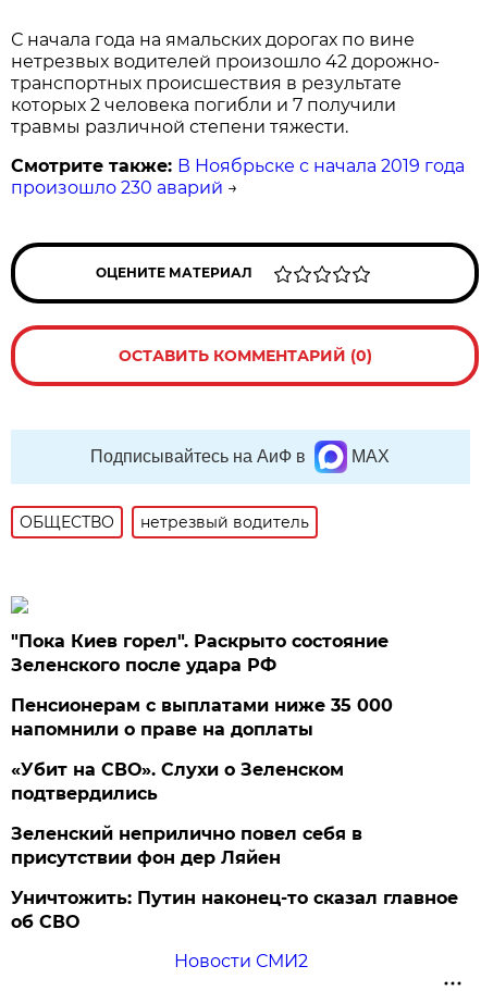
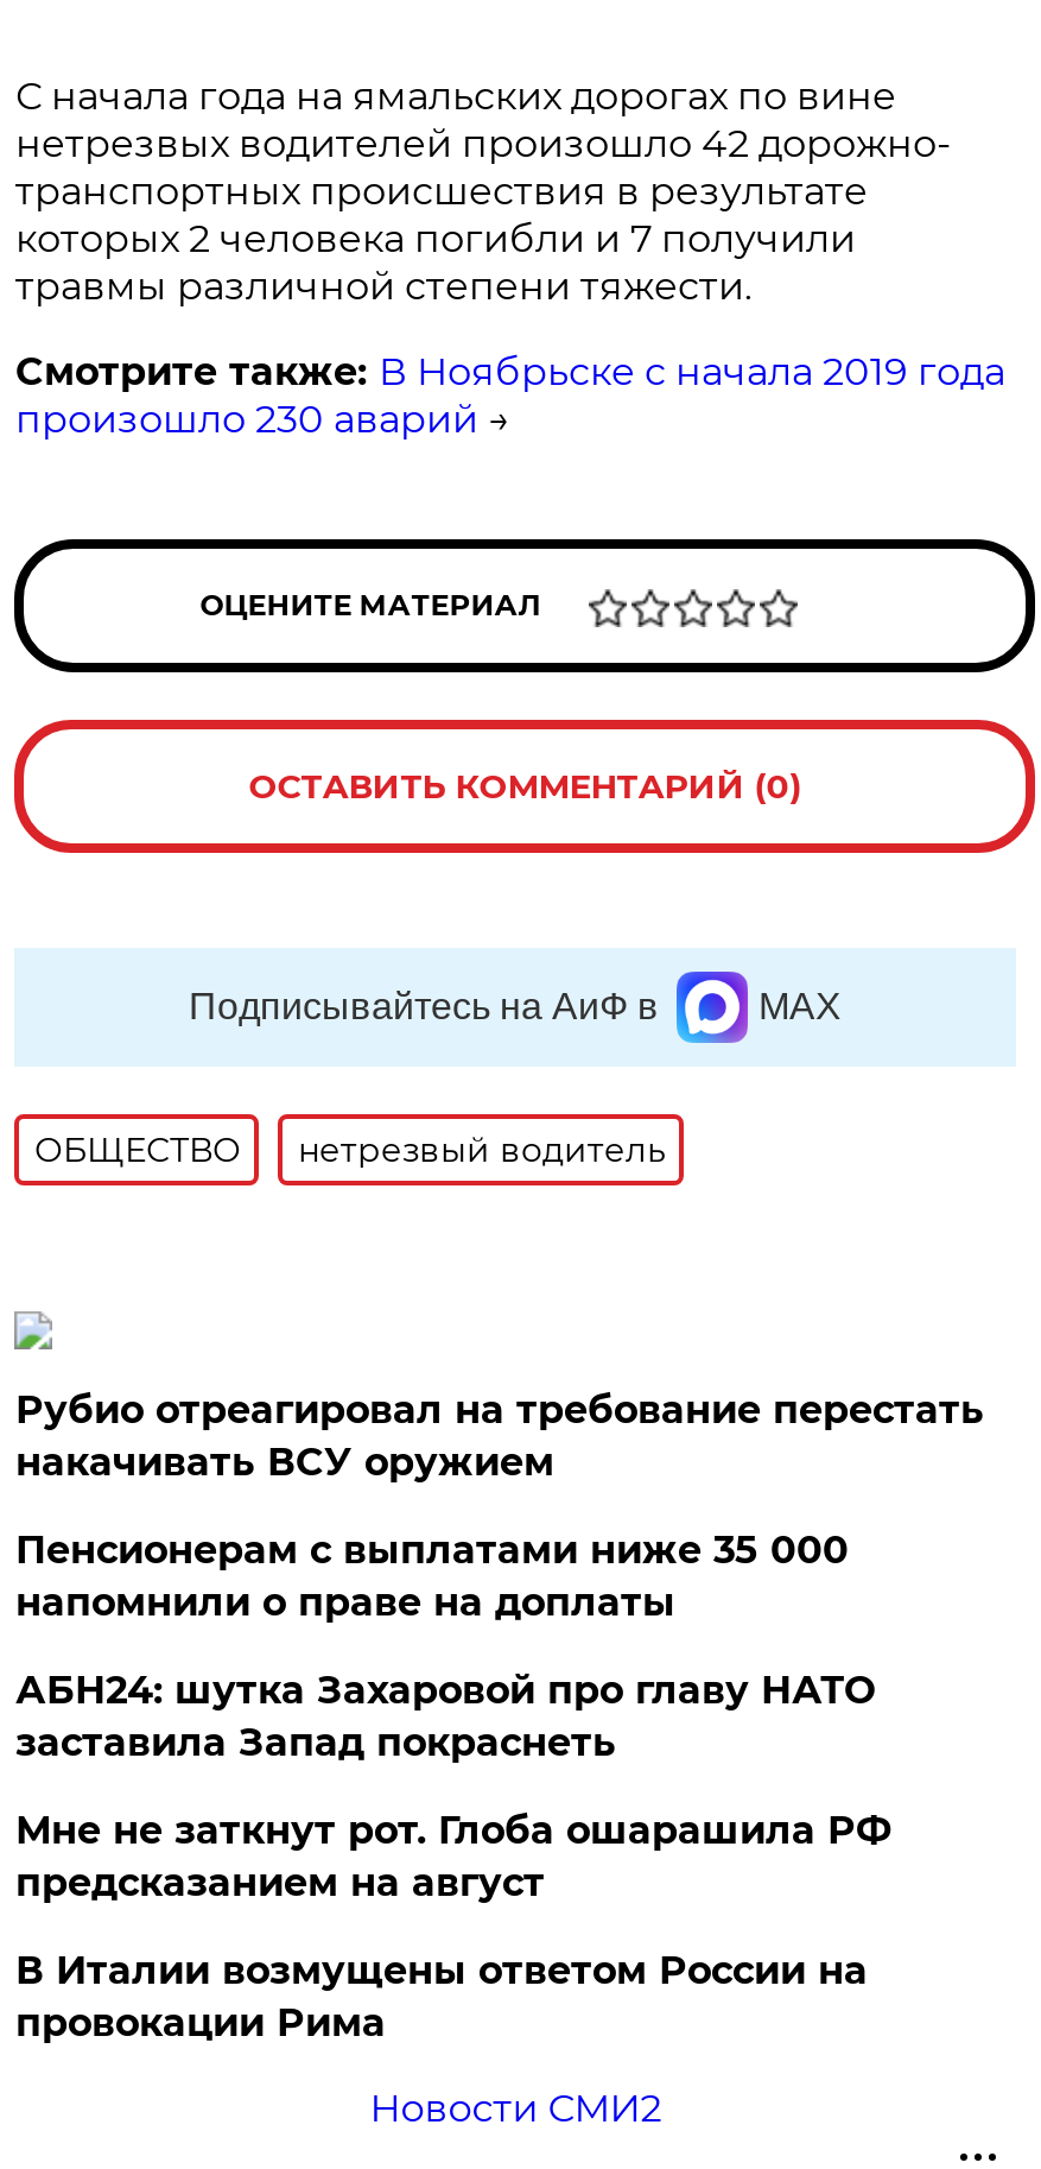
[11,631,389,675] "Пока Киев горел". Раскрыто состояние | Зеленского после удара РФ -> [15,1387,984,1485] Рубио отреагировал на требование перестать | накачивать ВСУ оружием
[11,759,344,804] «Убит на СВО». Слухи о Зеленском | подтвердились -> [15,1667,875,1765] АБН24: шутка Захаровой про главу НАТО | заставила Запад покраснеть
[11,823,363,868] Зеленский неприлично повел cебя в | присутствии фон дер Ляйен -> [15,1808,891,1905] Мне не заткнут рот. Глоба ошарашила РФ | предсказанием на август
[11,888,459,932] Уничтожить: Путин наконец-то сказал главное | об СВО -> [15,1948,867,2045] В Италии возмущены ответом России на | провокации Рима

